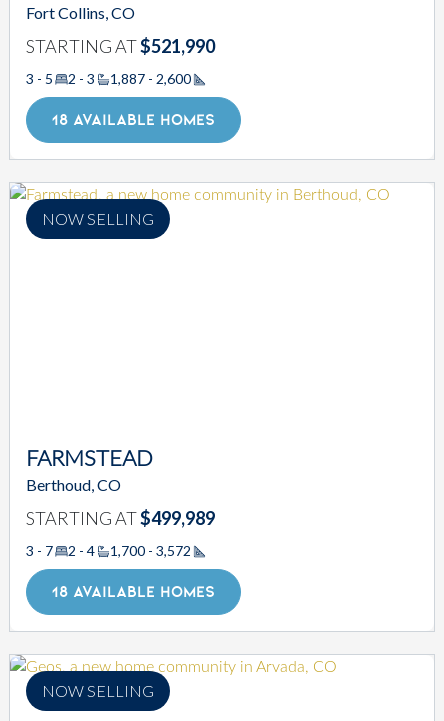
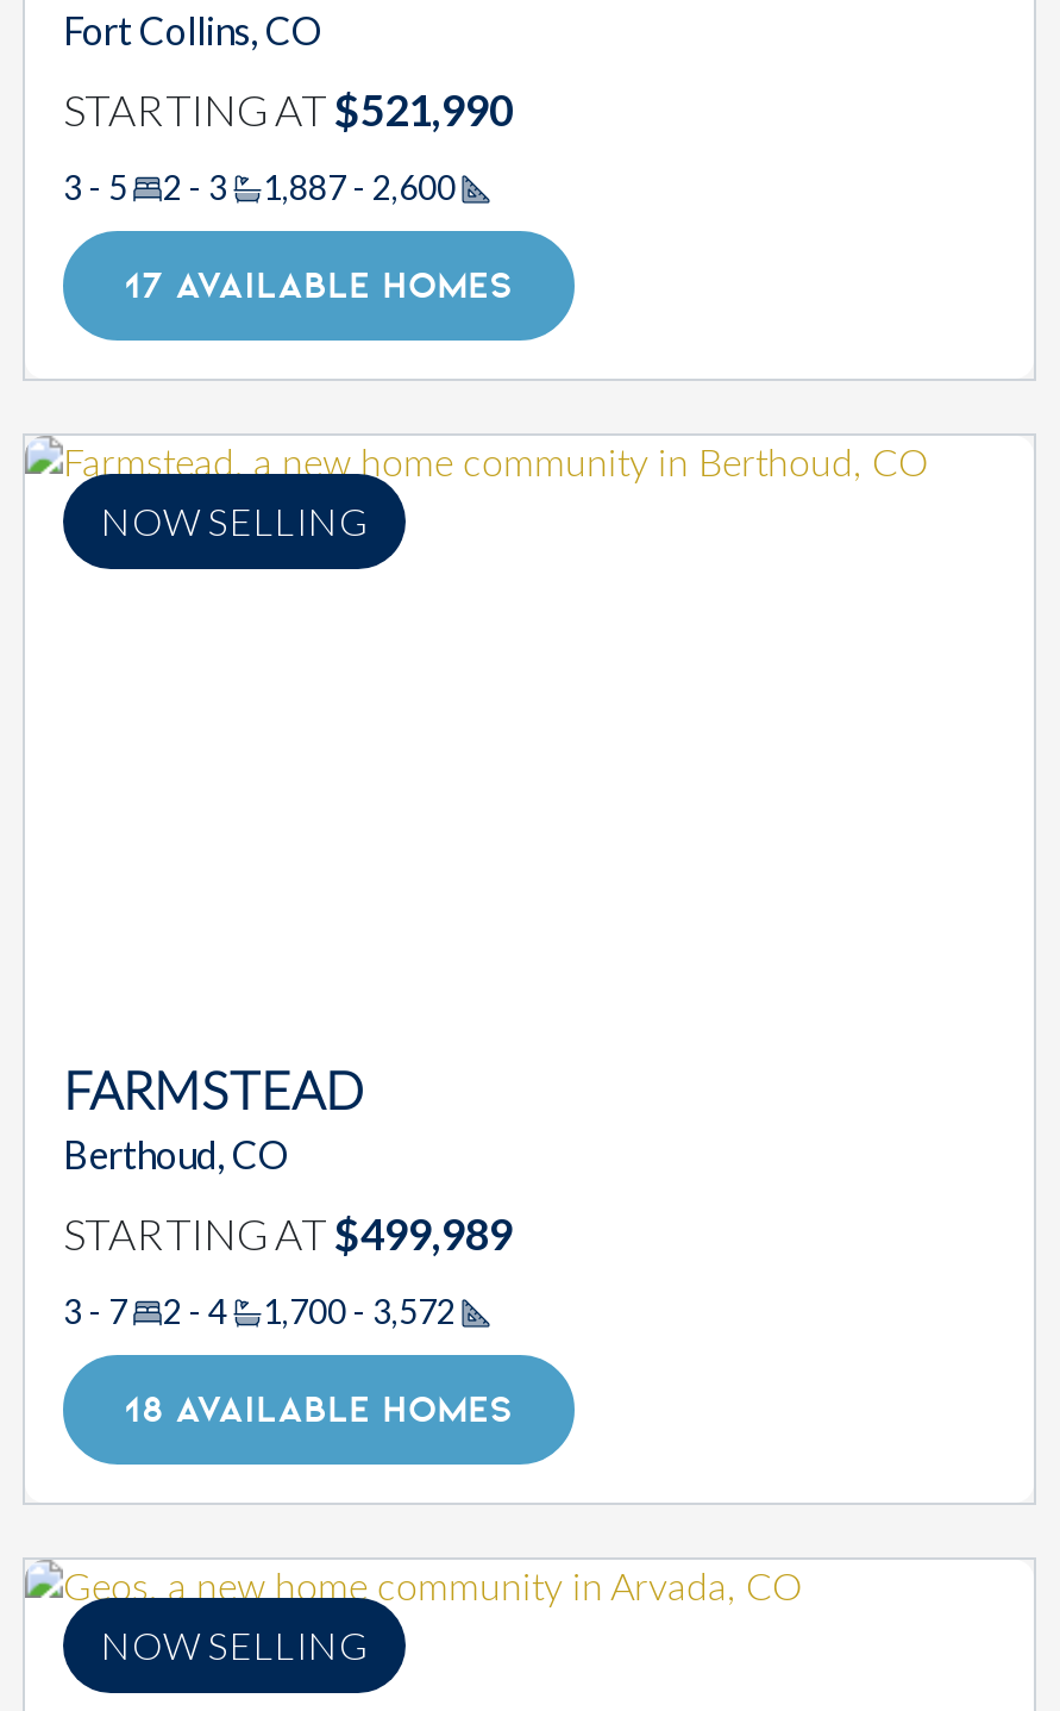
[52,110,215,129] 18 AVAILABLE HOMES -> [125,262,513,307] 17 AVAILABLE HOMES

